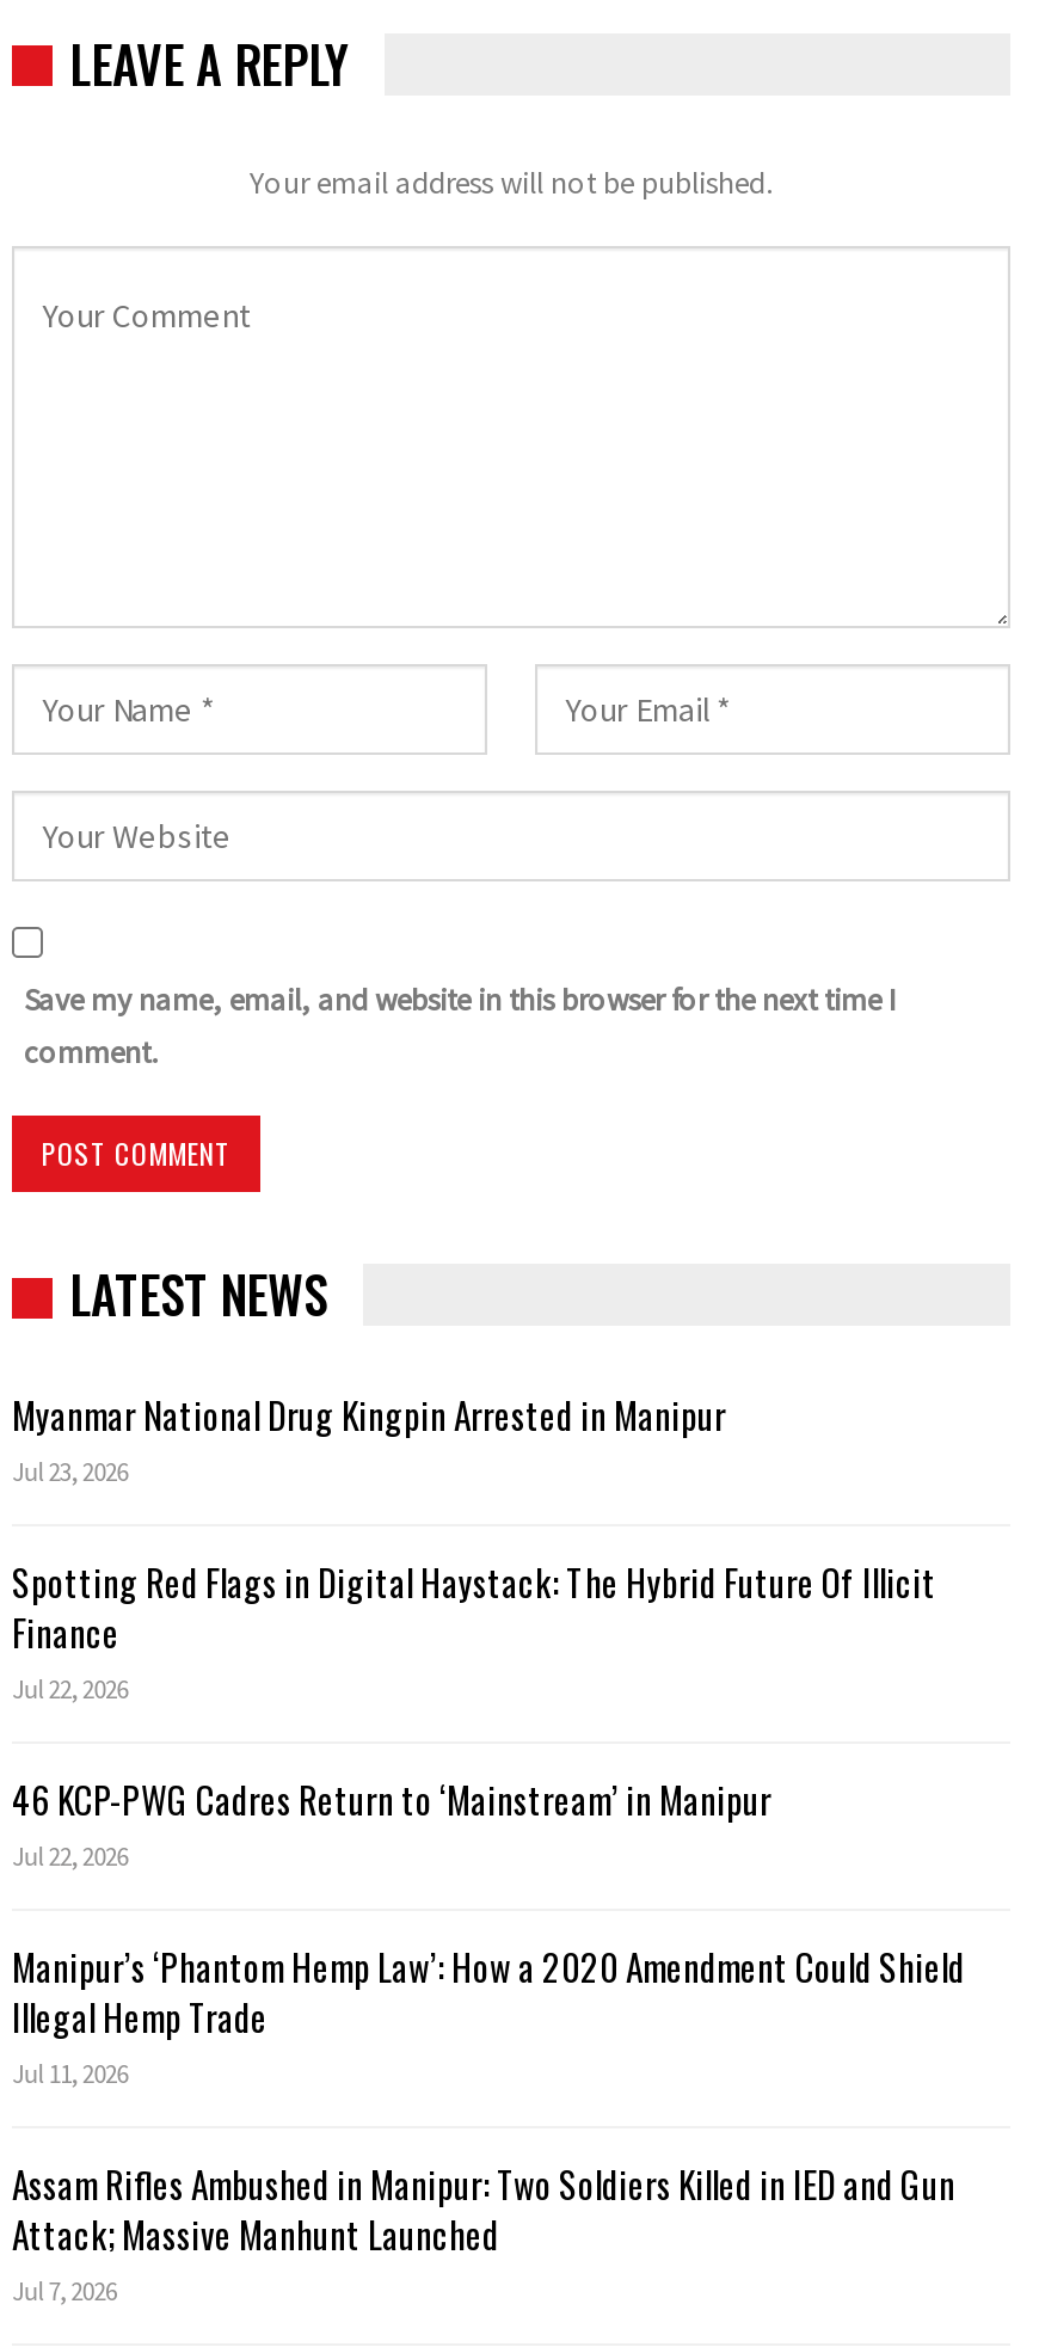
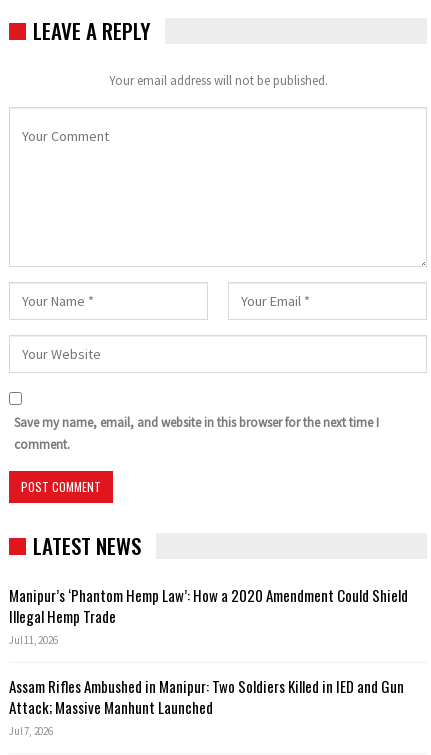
[12,1387,936,1872] Myanmar National Drug Kingpin Arrested in Manipur | Jul 23, 2026 | Spotting Red Flags in Digital Haystack: The Hybrid Future Of Illicit | Finance | Jul 22, 2026 | 46 KCP-PWG Cadres Return to ‘Mainstream’ in Manipur | Jul 22, 2026 -> none

